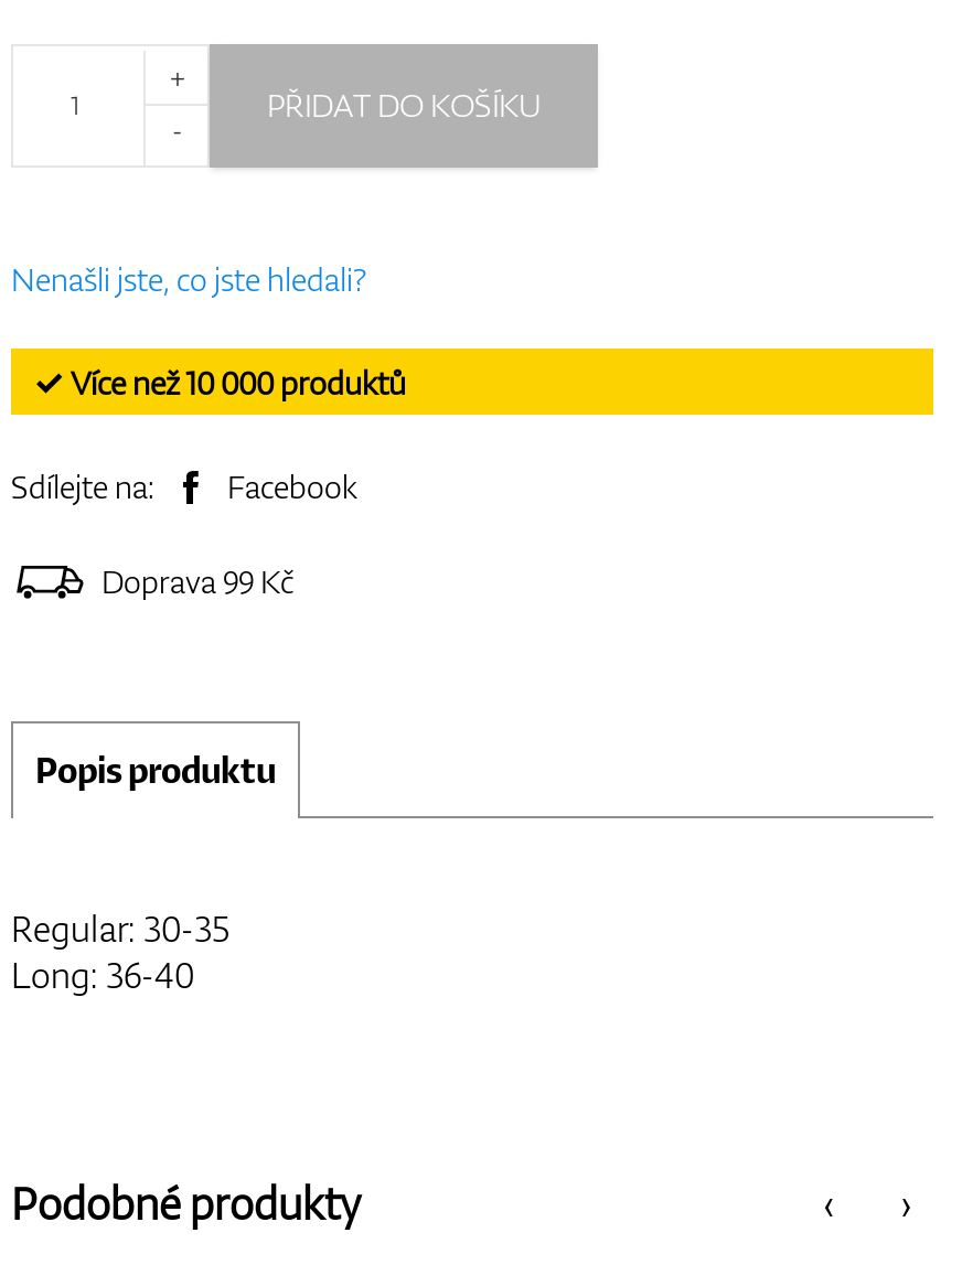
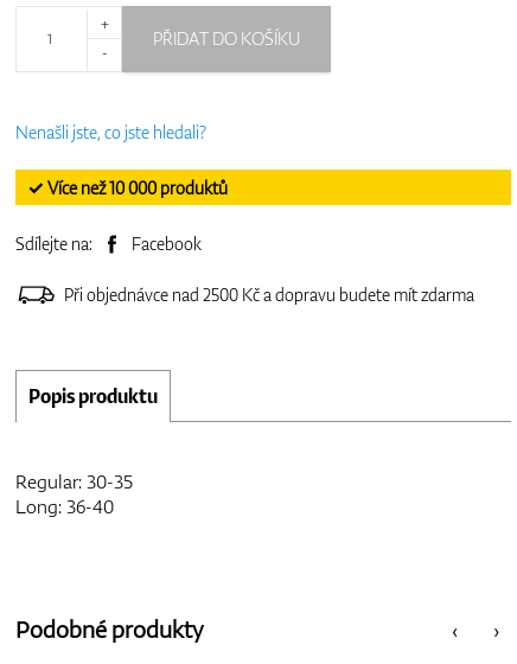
[101,559,293,601] Doprava 99 Kč -> [64,283,474,305] Při objednávce nad 2500 Kč a dopravu budete mít zdarma

